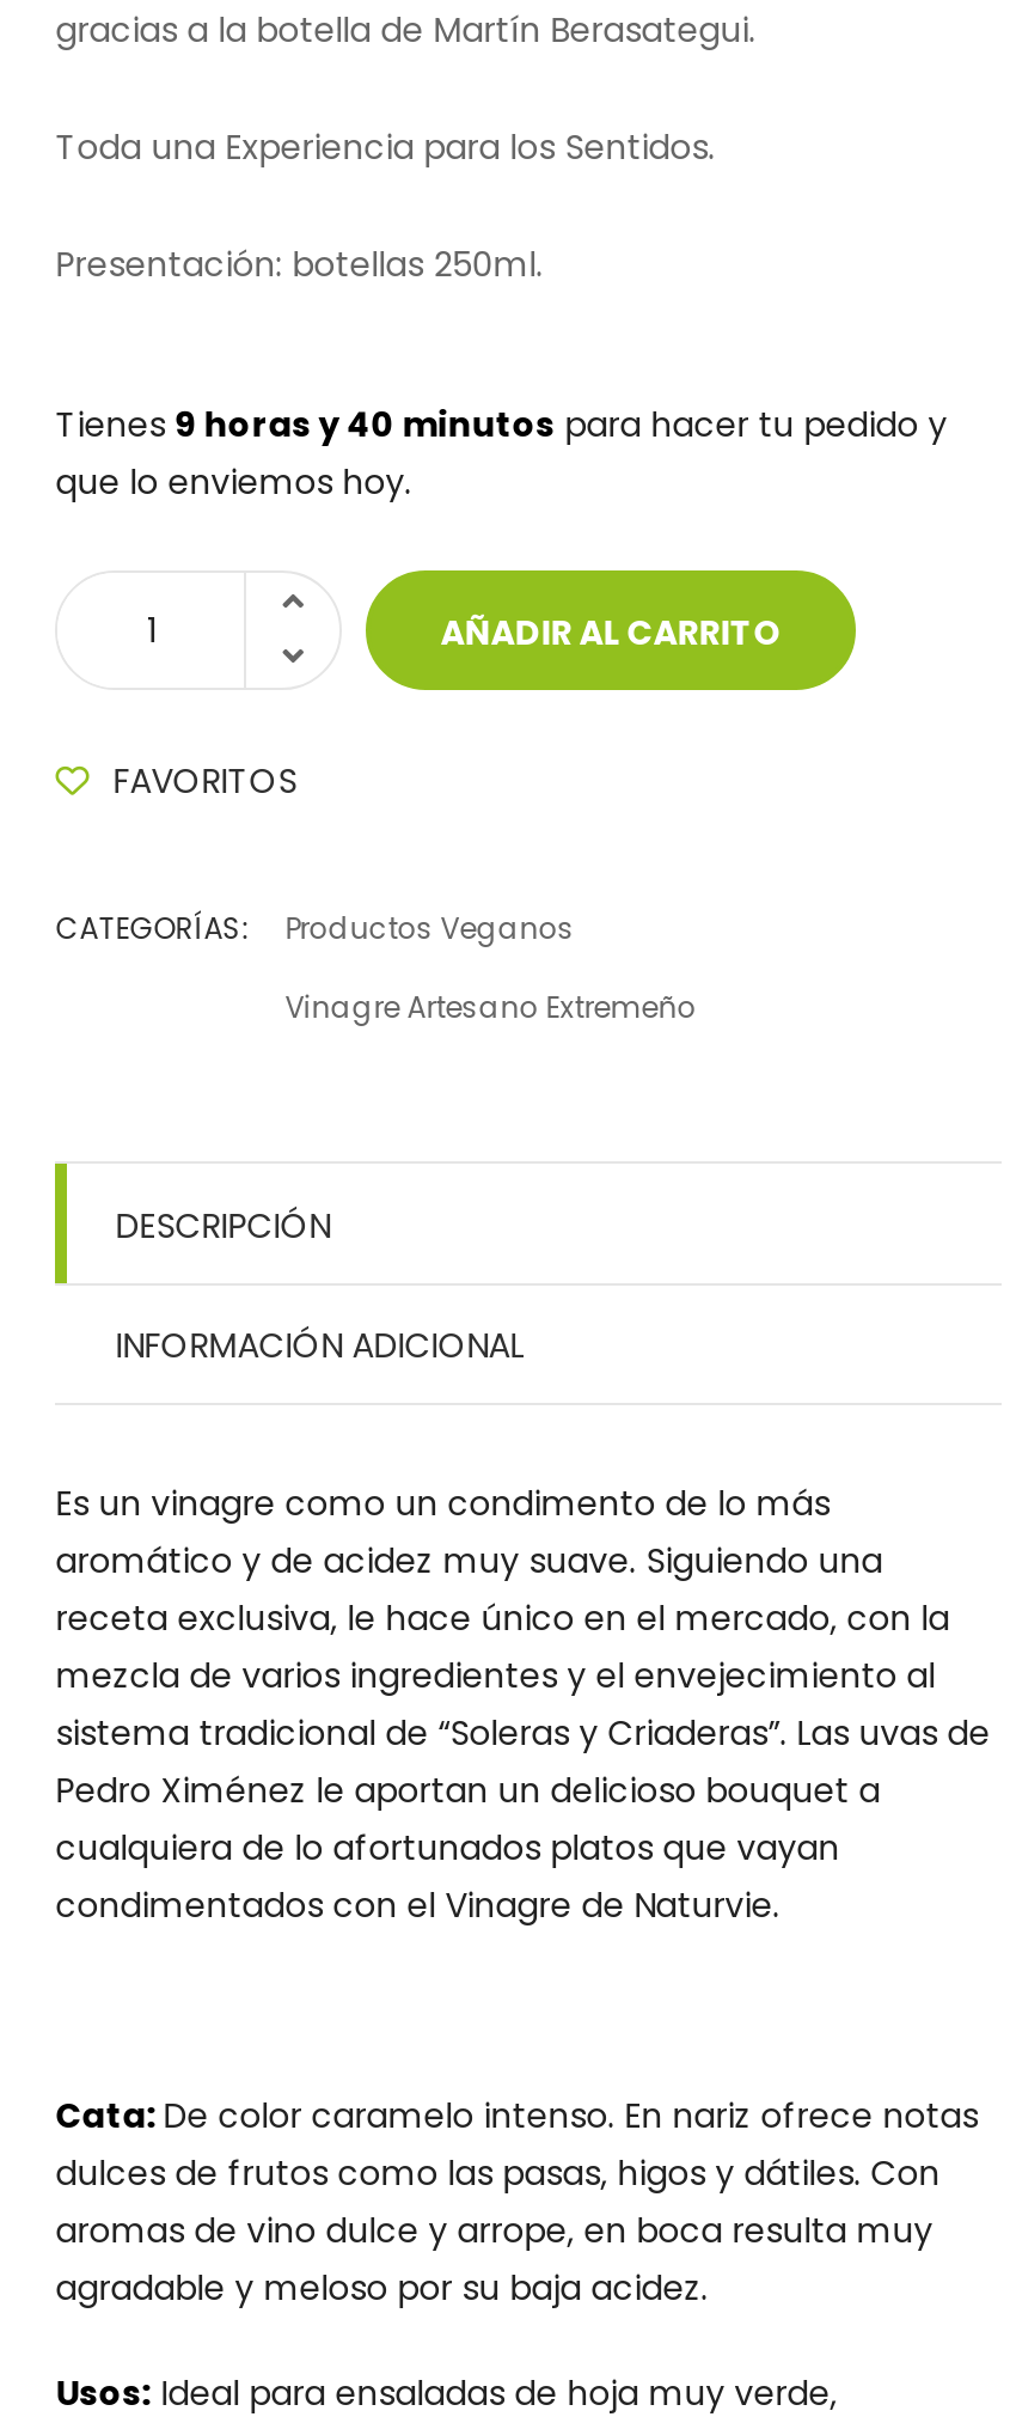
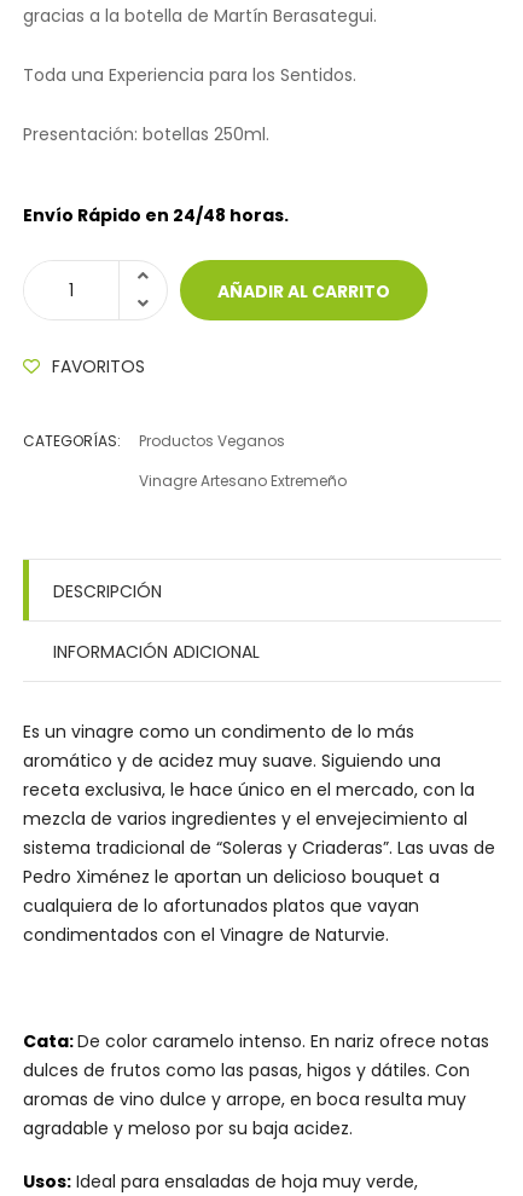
[55,401,947,506] Tienes 9 horas y 40 minutos para hacer tu pedido y | que lo enviemos hoy. -> [23,203,289,227] Envío Rápido en 24/48 horas.

